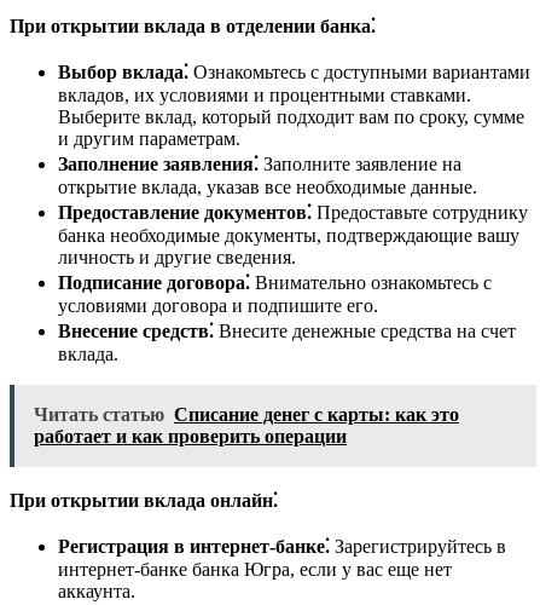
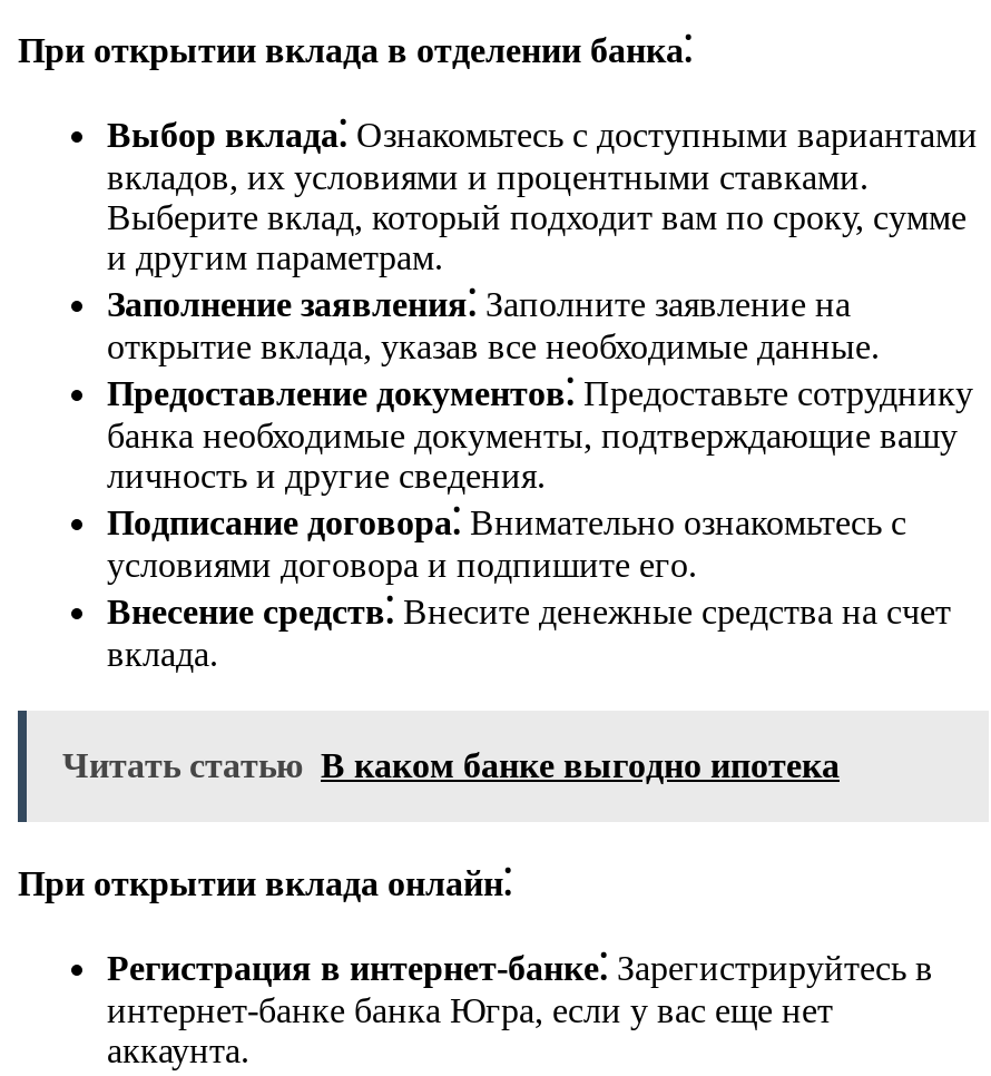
[34,404,459,446] Читать статью Списание денег с карты: как это | работает и как проверить операции -> [62,746,840,783] Читать статью В каком банке выгодно ипотека

